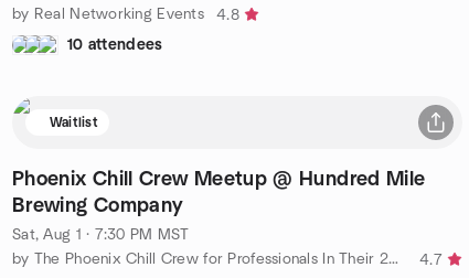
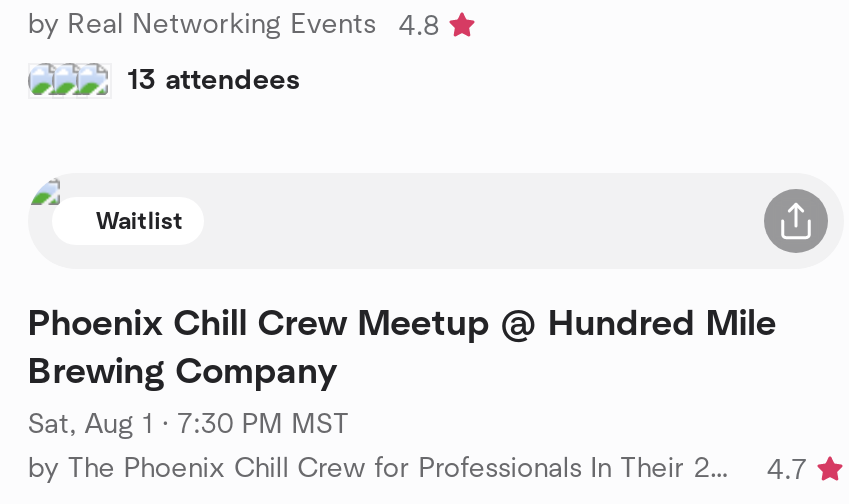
[67,37,163,52] 10 attendees -> [128,66,301,94] 13 attendees

